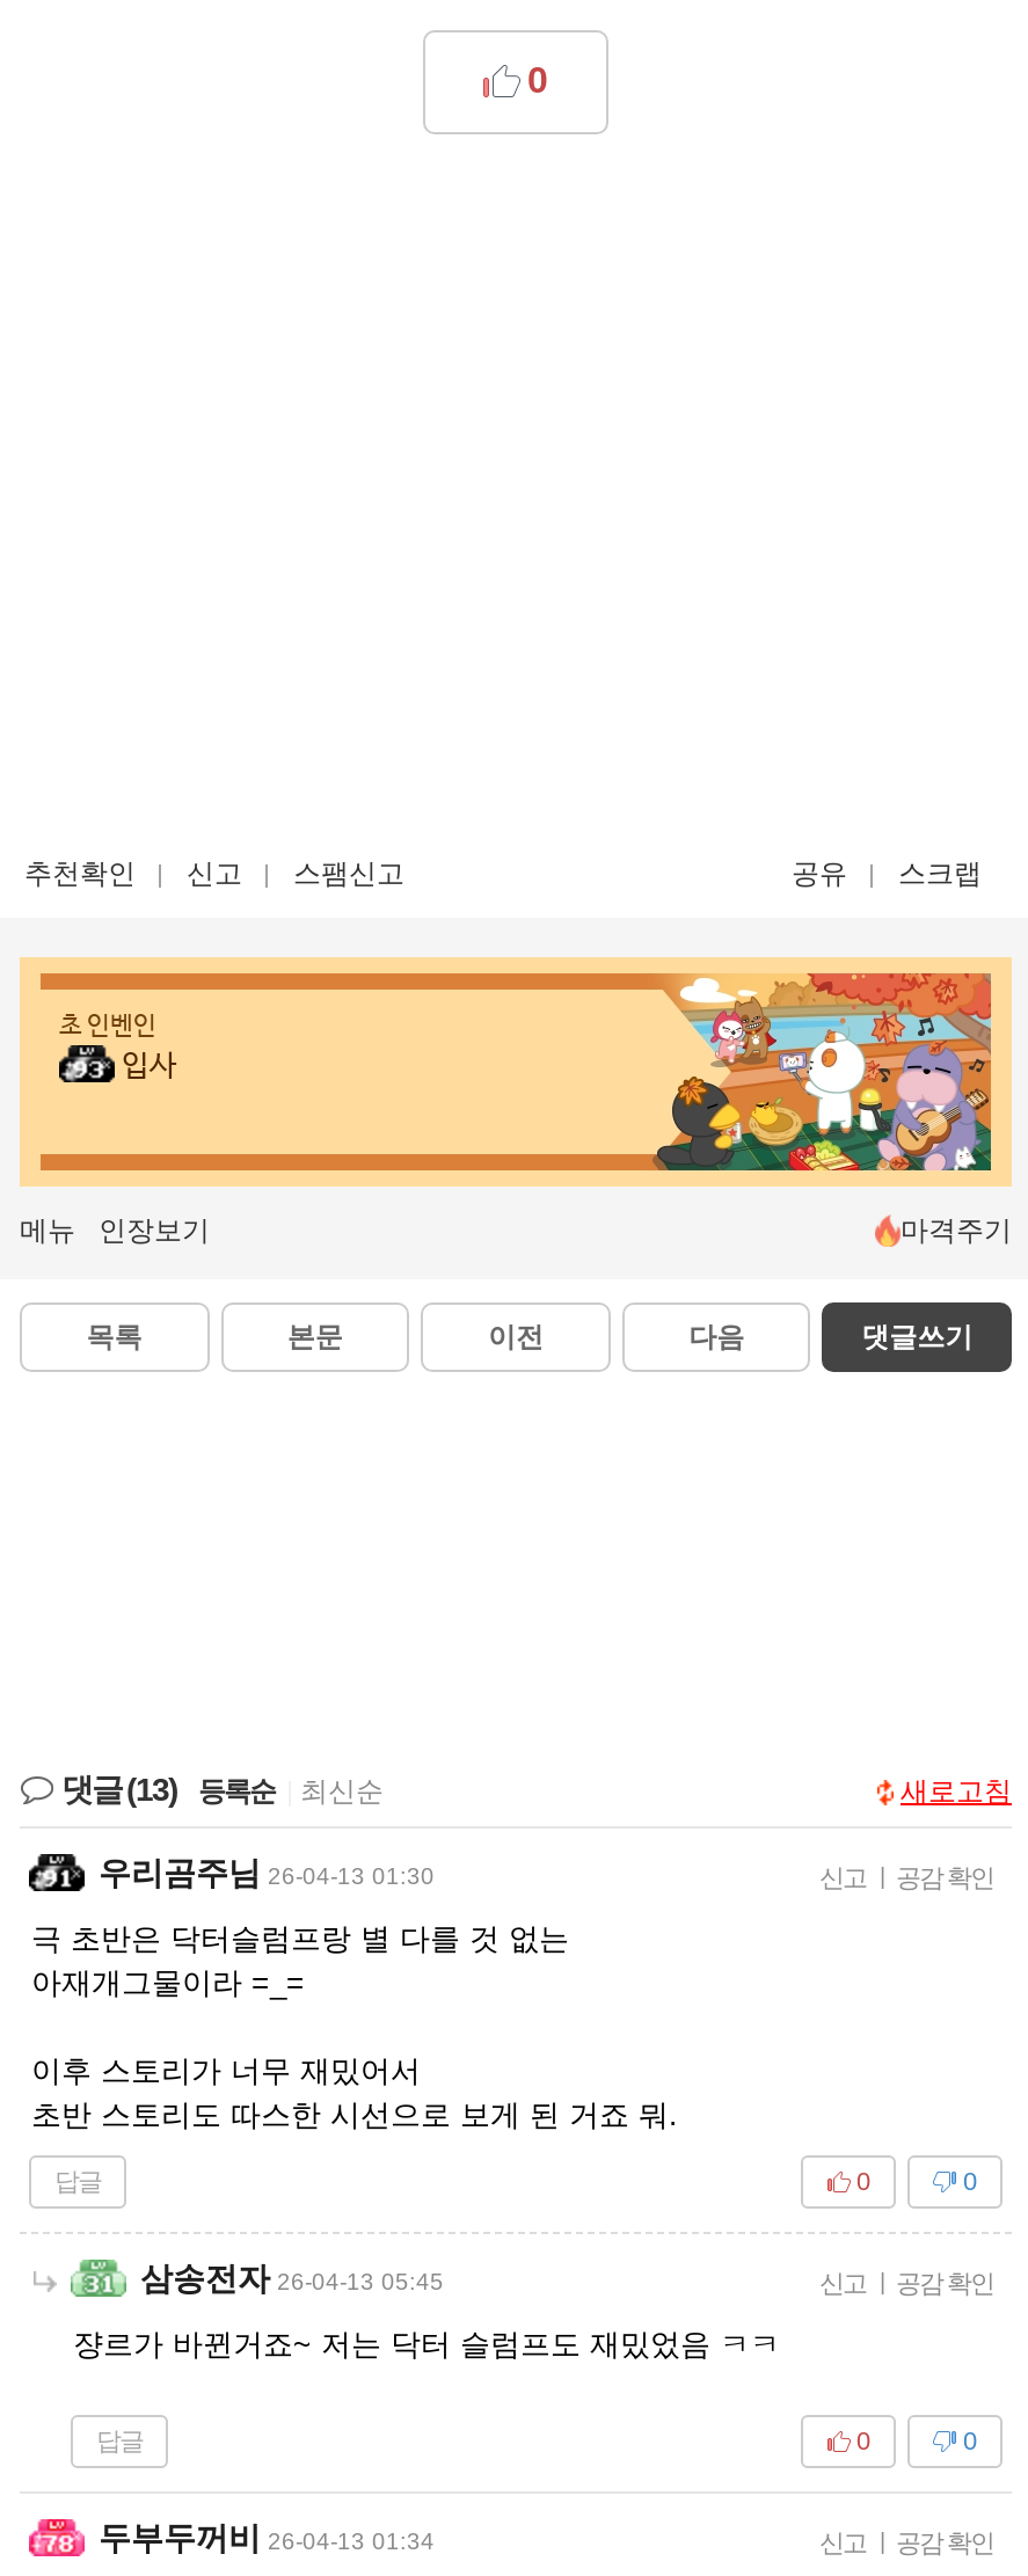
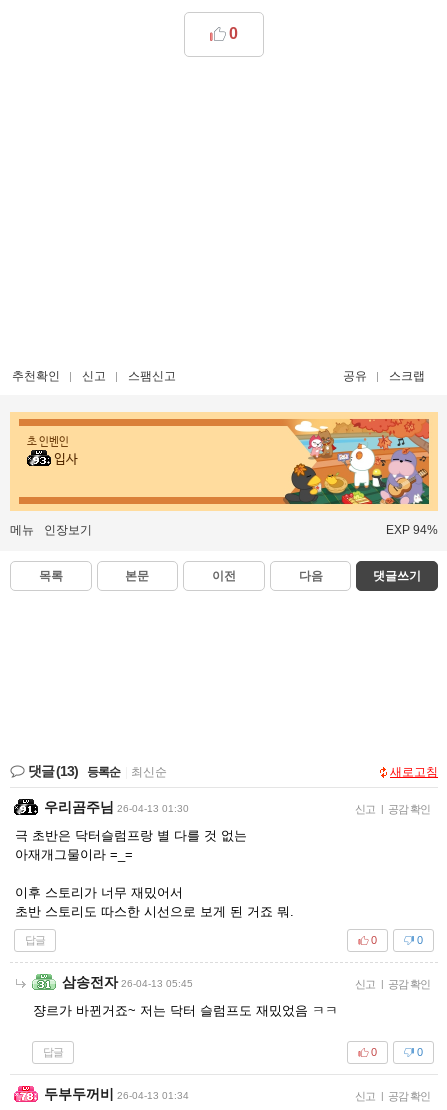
[901,1214,1012,1246] 마격주기 -> [386,523,438,537] EXP 94%

